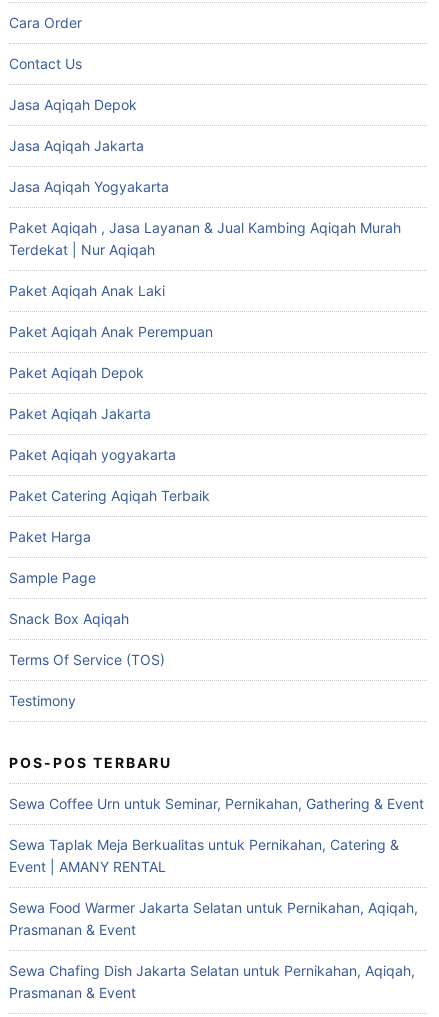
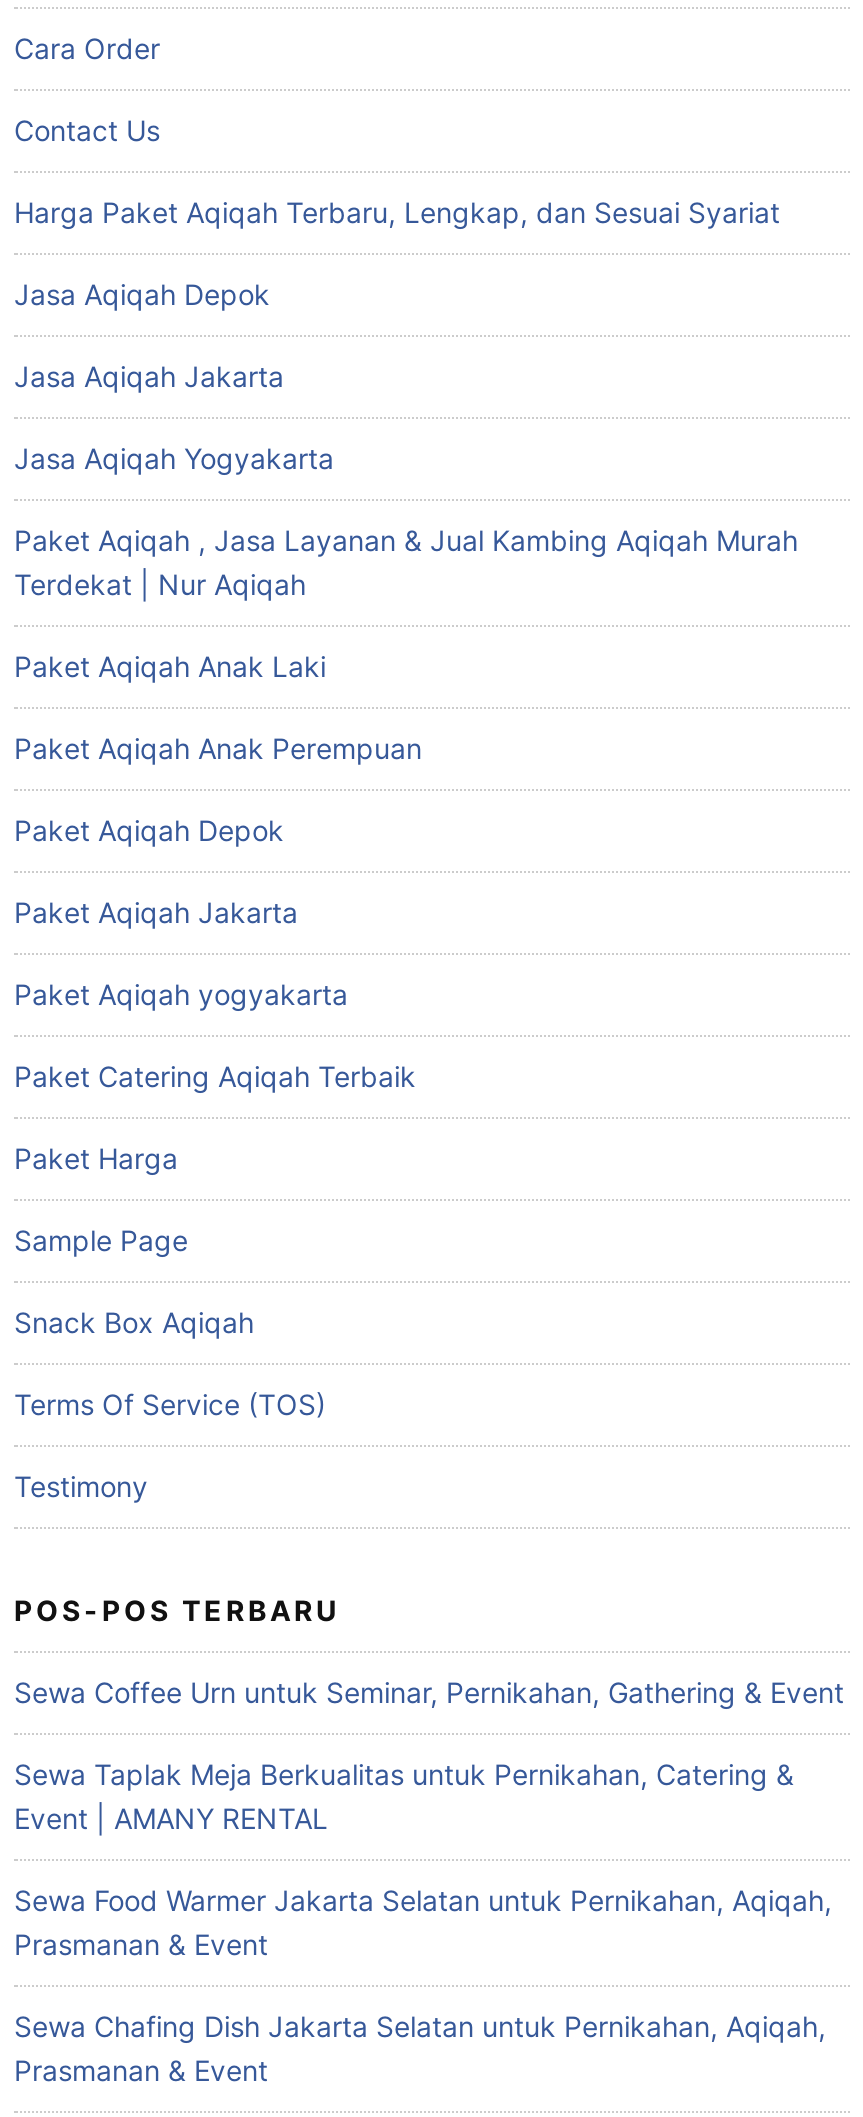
none -> [14,195,780,229] Harga Paket Aqiqah Terbaru, Lengkap, dan Sesuai Syariat

